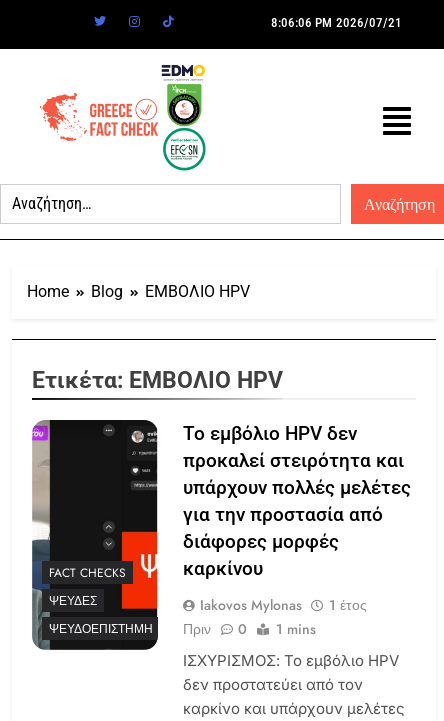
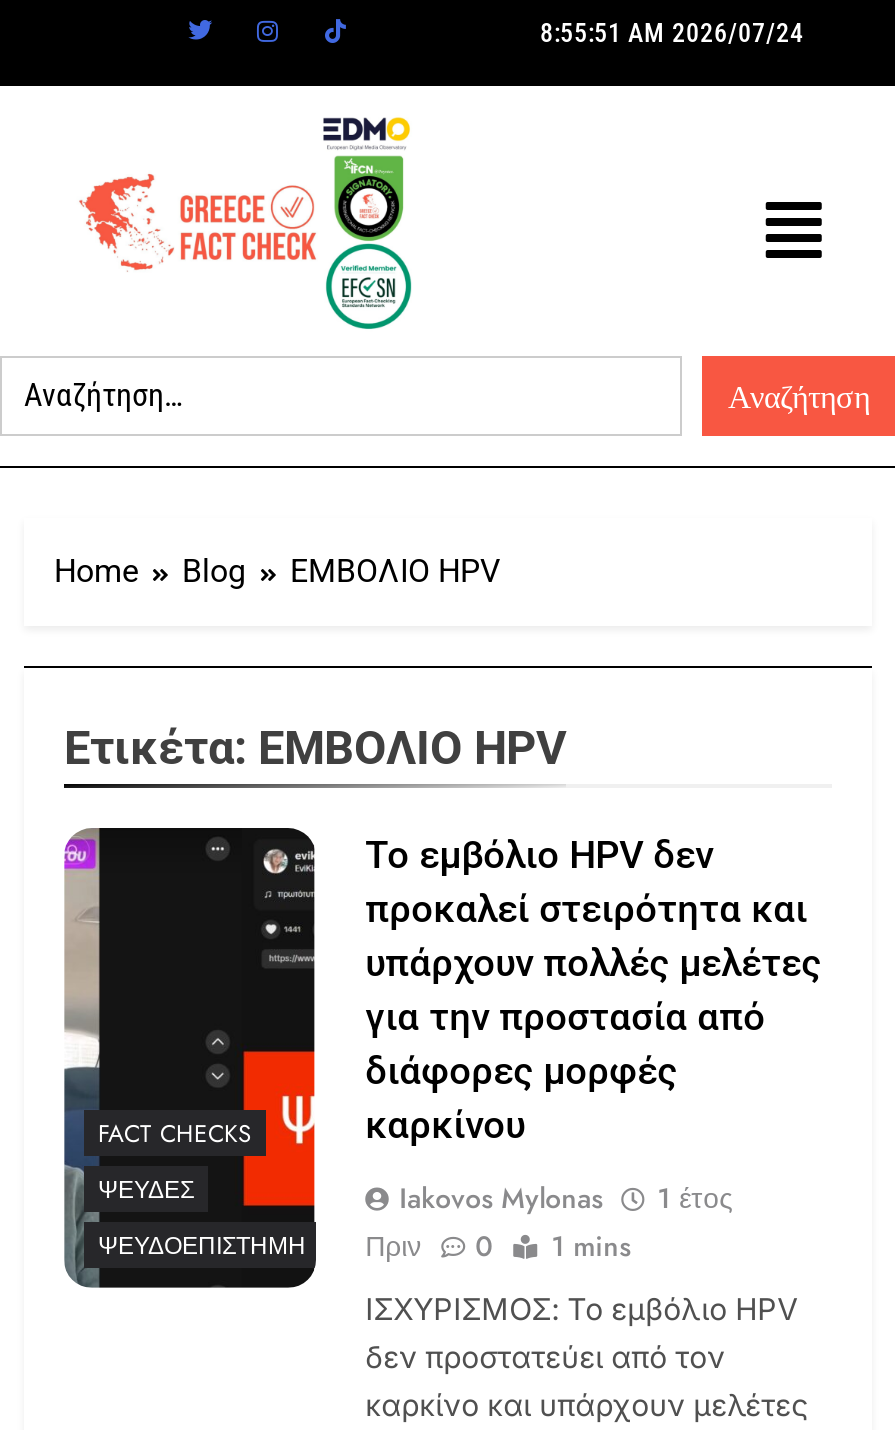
[270,15,401,30] 8:06:06 PM 2026/07/21 -> [540,18,804,48] 8:55:51 AM 2026/07/24

